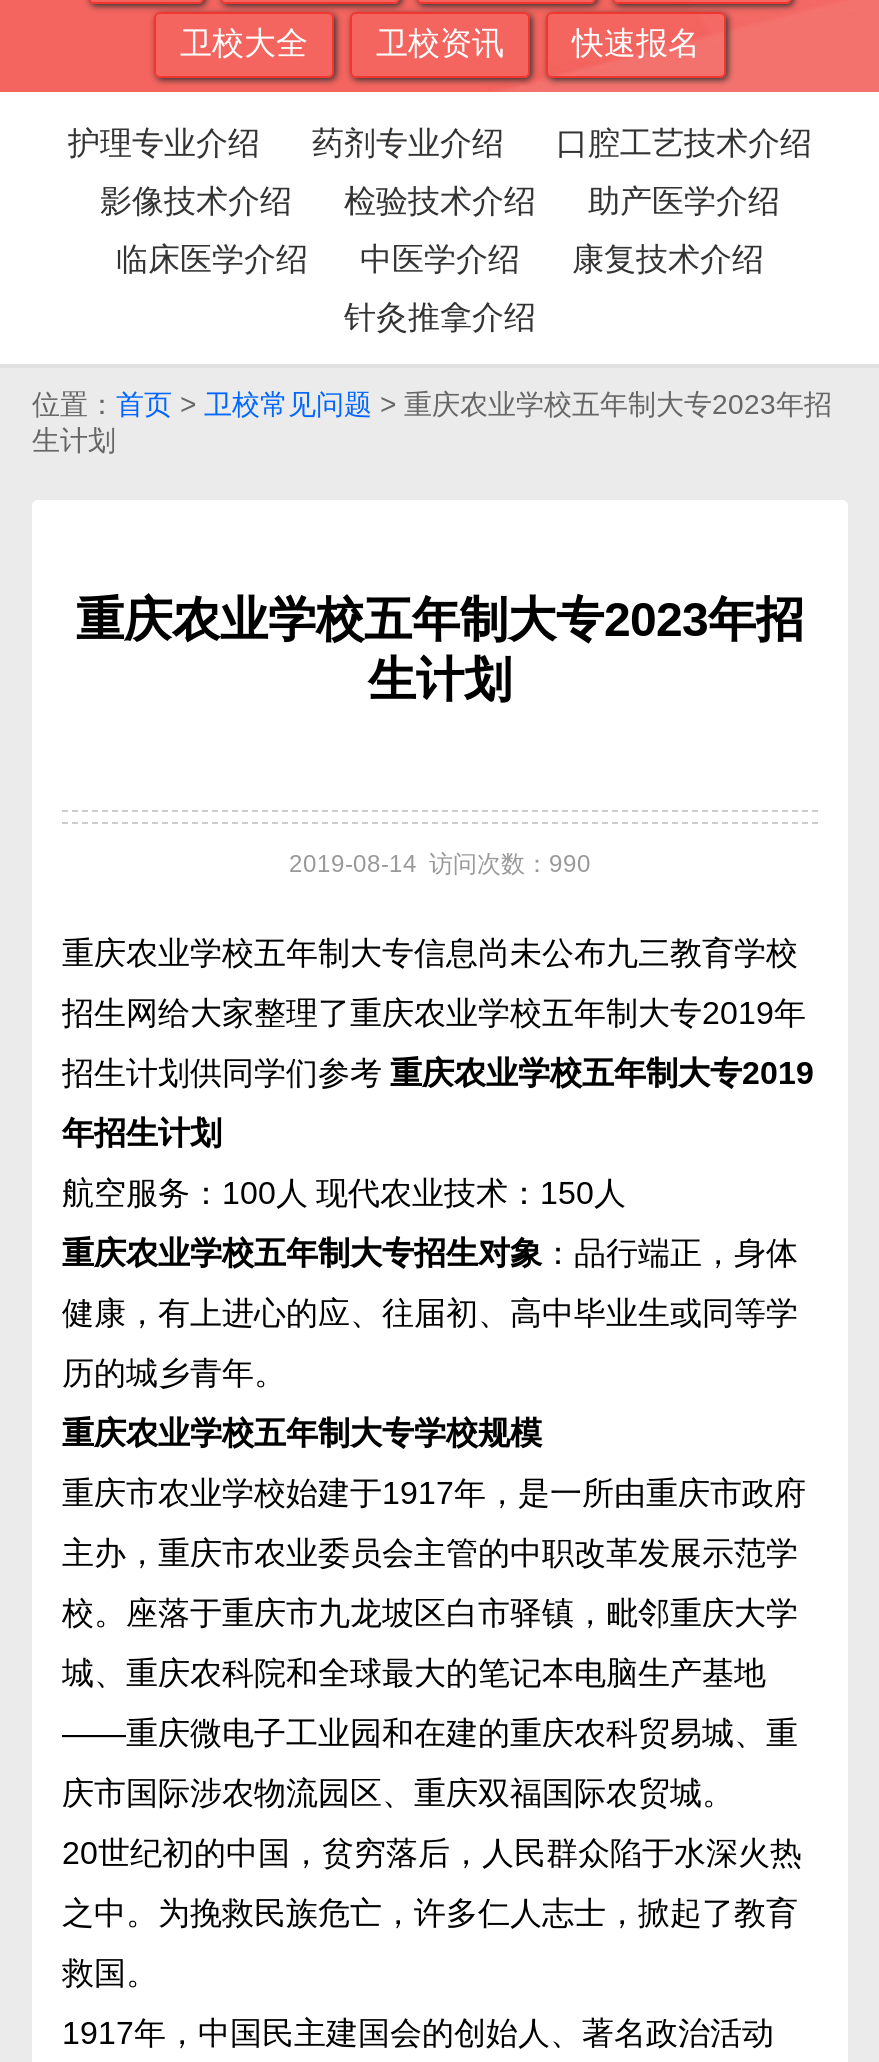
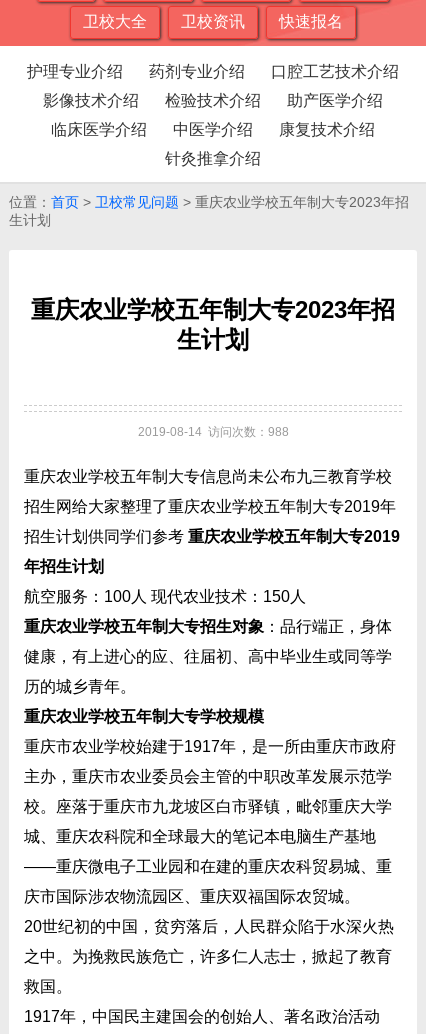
[289,850,591,878] 2019-08-14 访问次数：990 -> [137,425,288,439] 2019-08-14 访问次数：988

